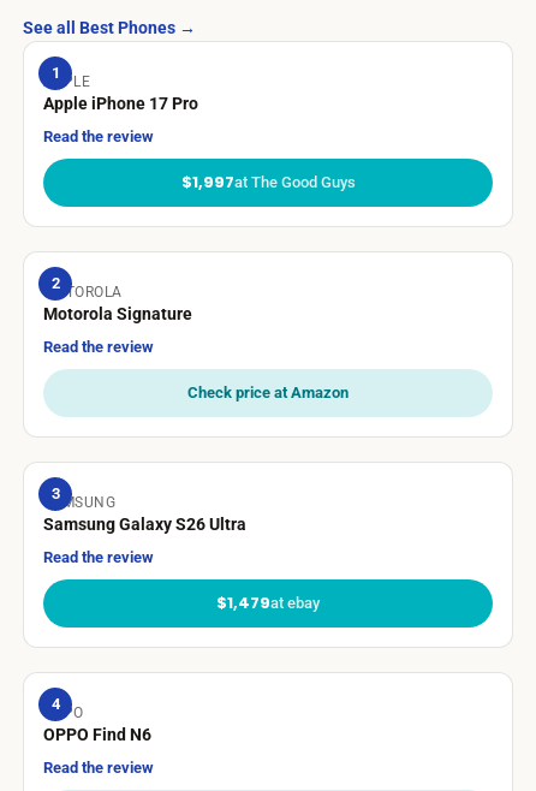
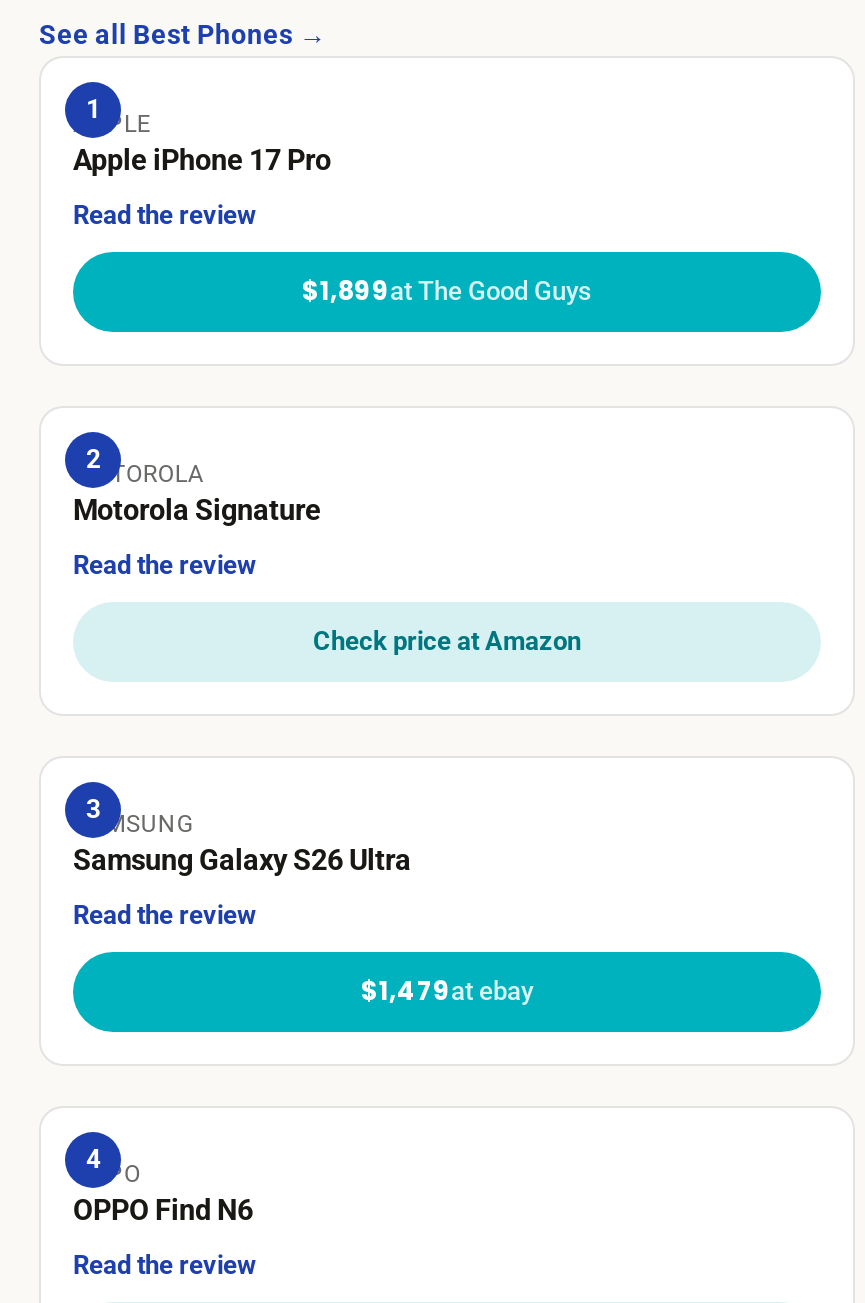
[181,172,355,192] $1,997at The Good Guys -> [302,273,592,307] $1,899at The Good Guys

